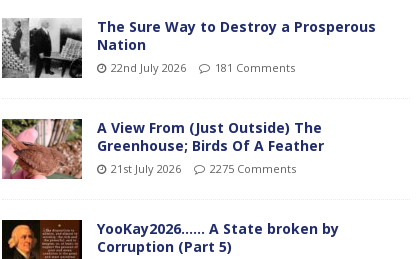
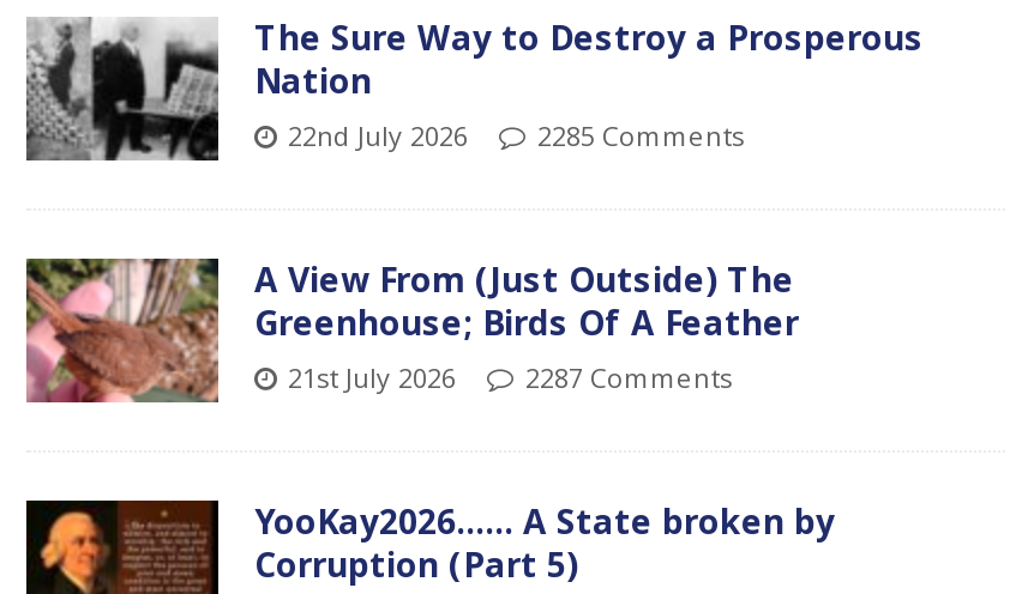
[111,60,295,75] 22nd July 2026 181 Comments -> [288,117,744,153] 22nd July 2026 2285 Comments
[111,161,296,176] 21st July 2026 2275 Comments -> [288,359,732,394] 21st July 2026 2287 Comments

